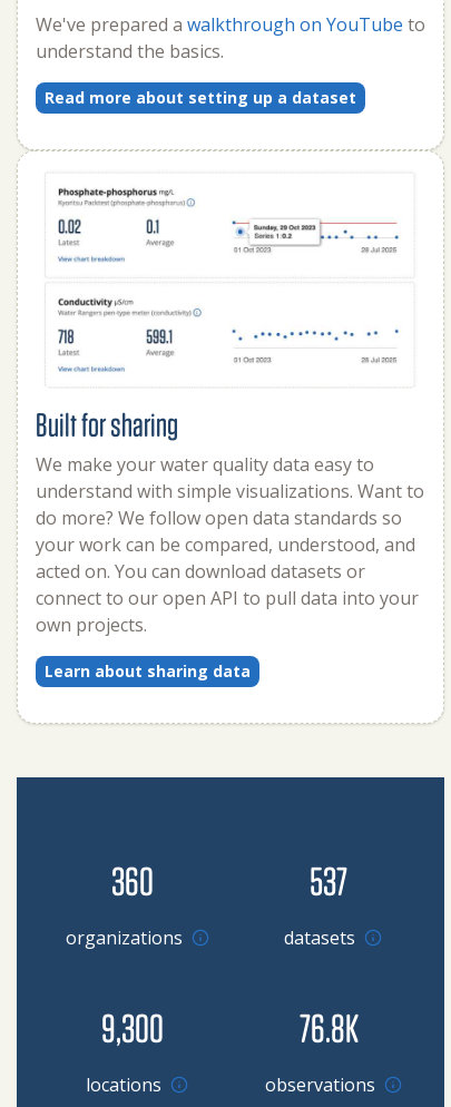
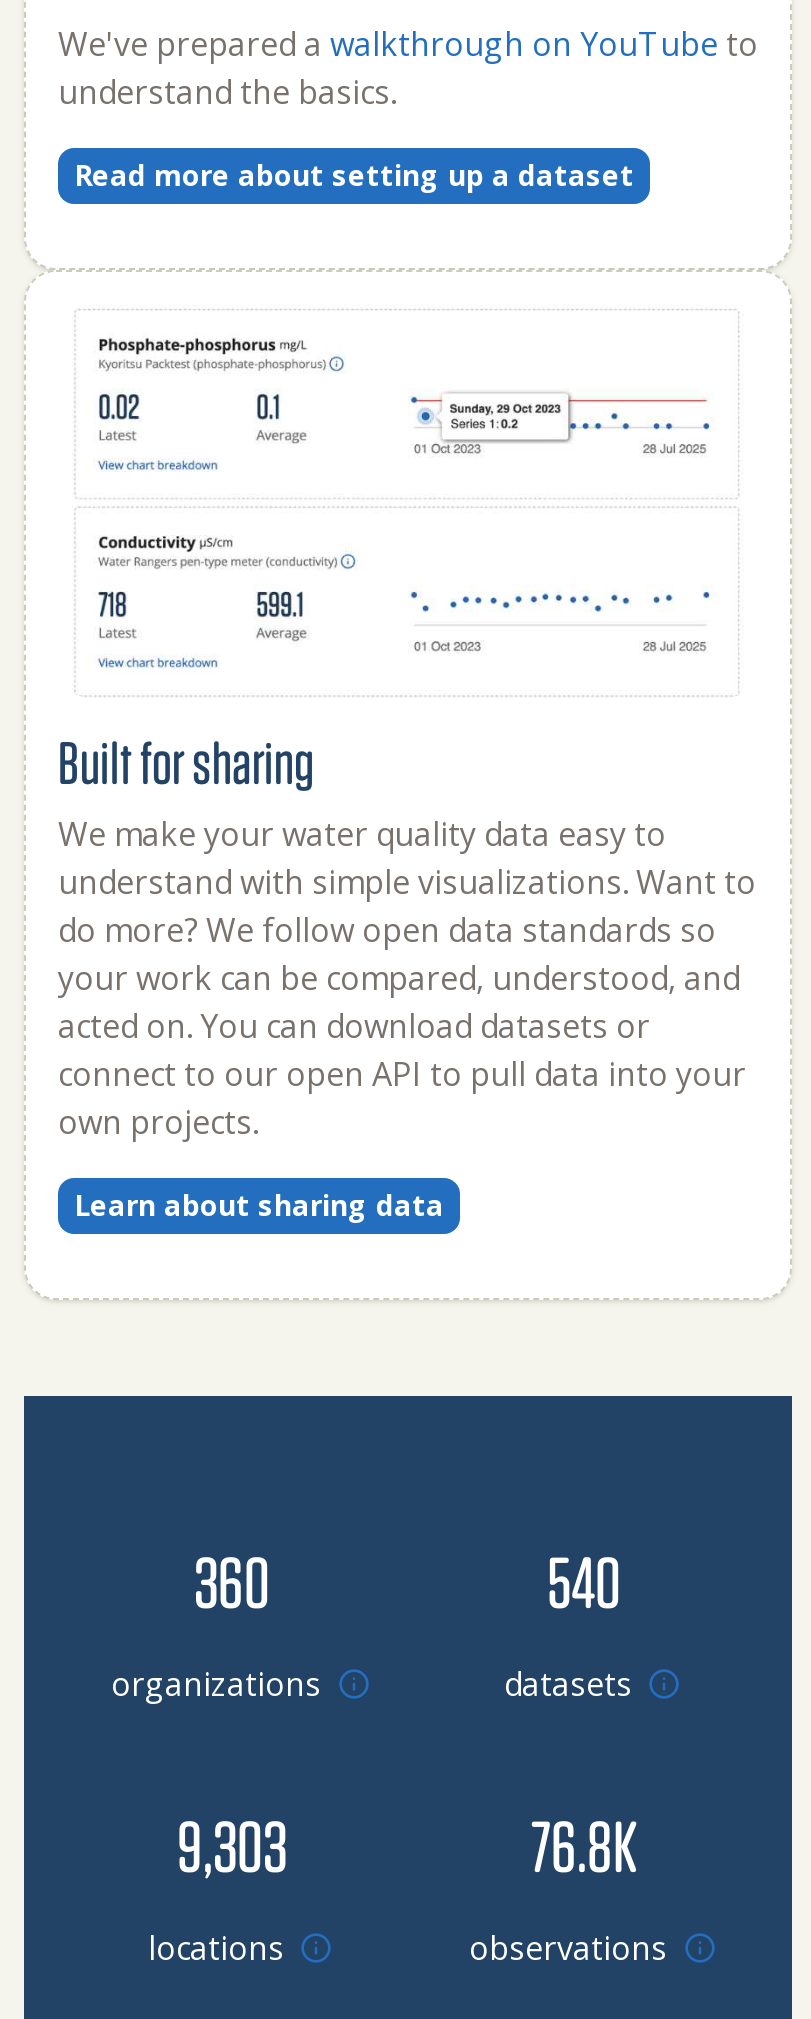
[310,856,347,903] 537 -> [547,1537,621,1621] 540
[101,1003,164,1050] 9,300 -> [177,1801,287,1885] 9,303

